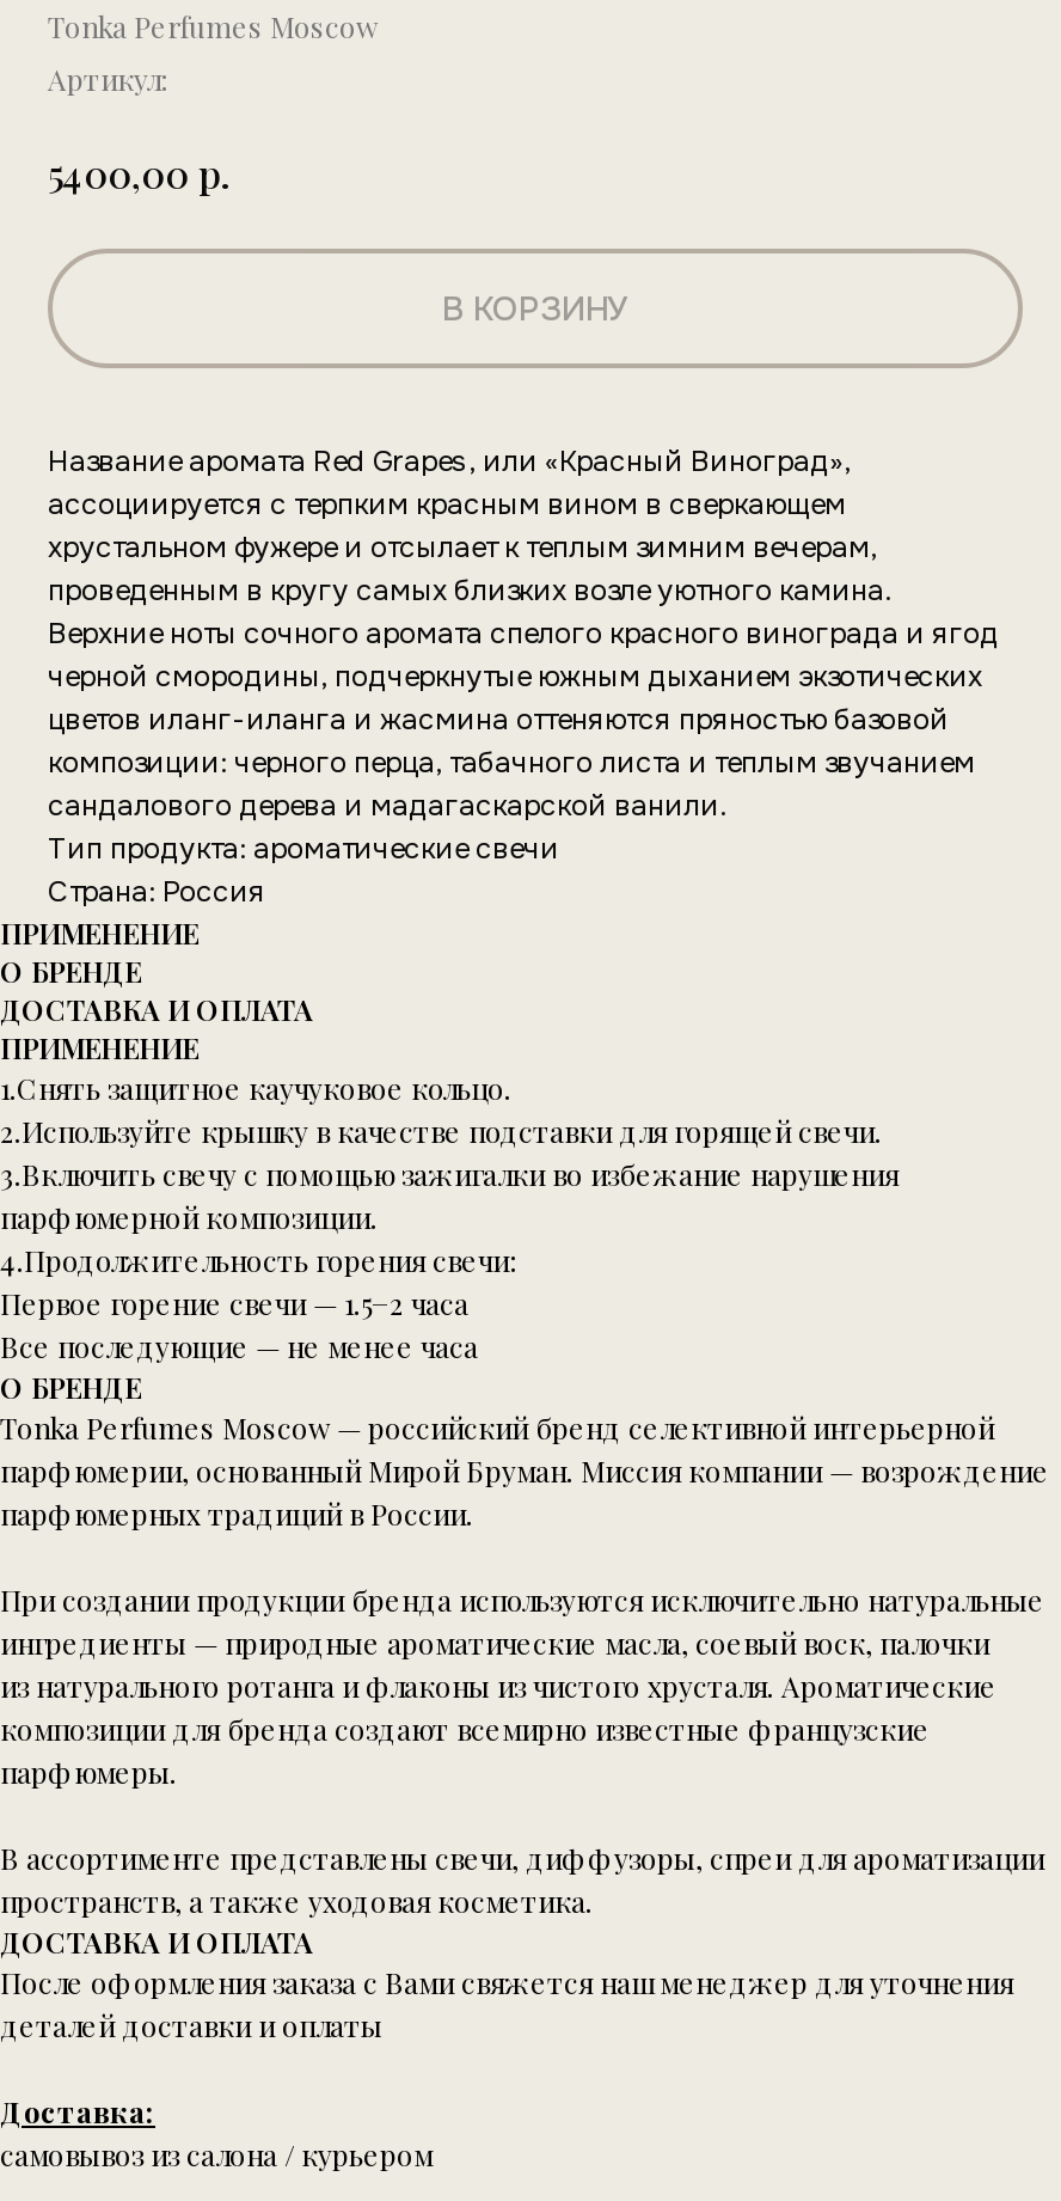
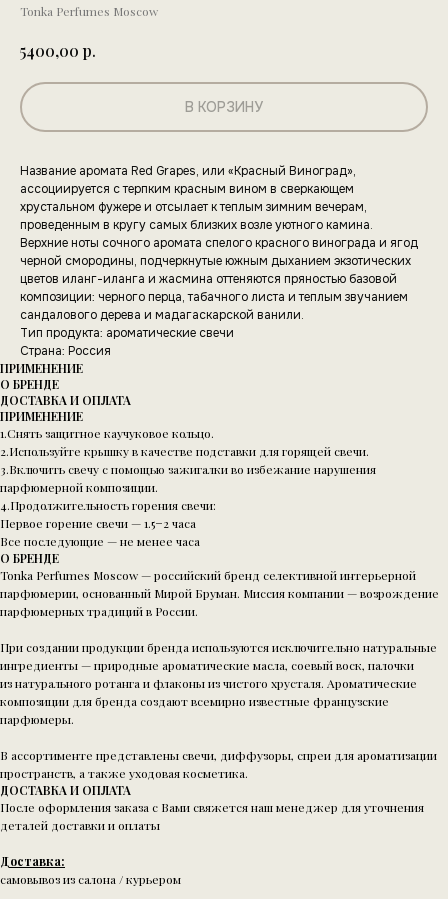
[48,60,167,98] Артикул: -> none

